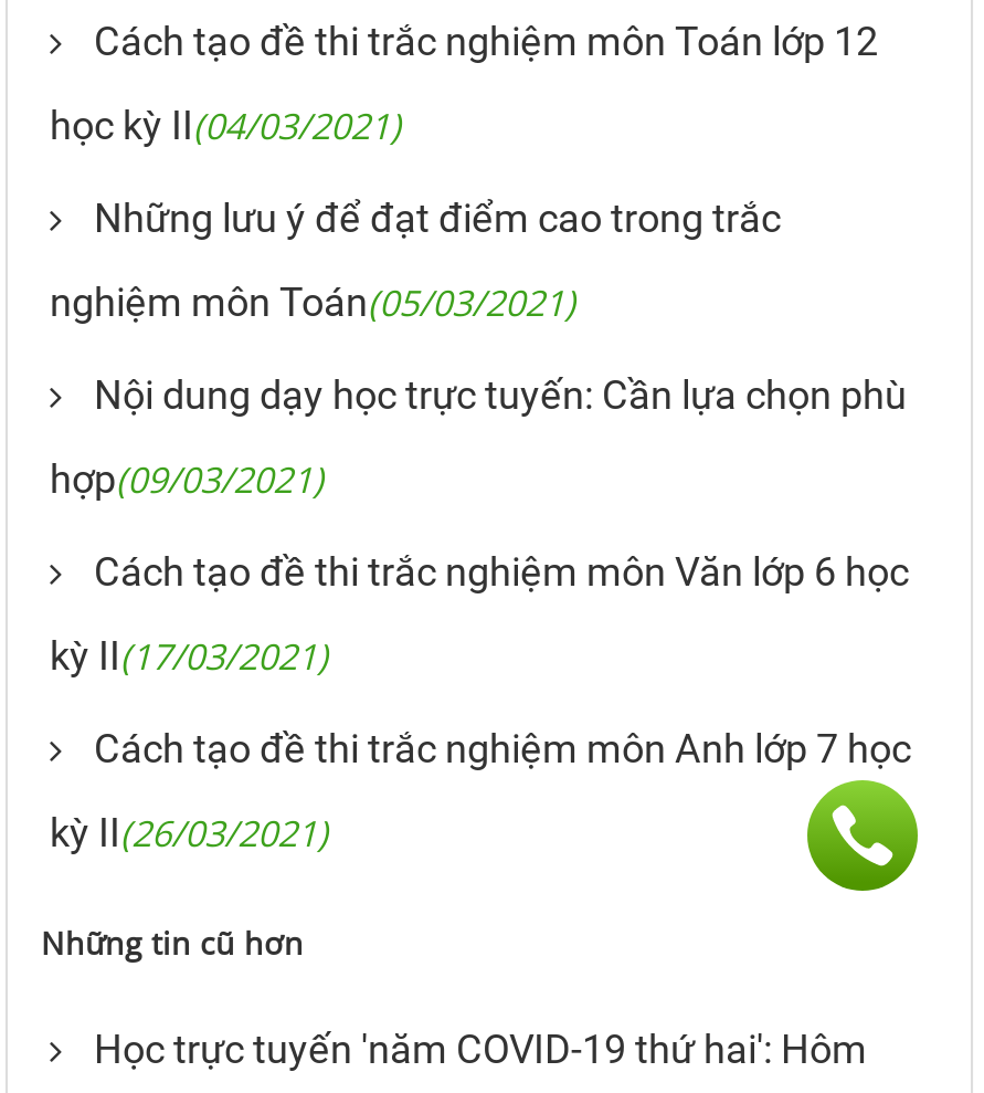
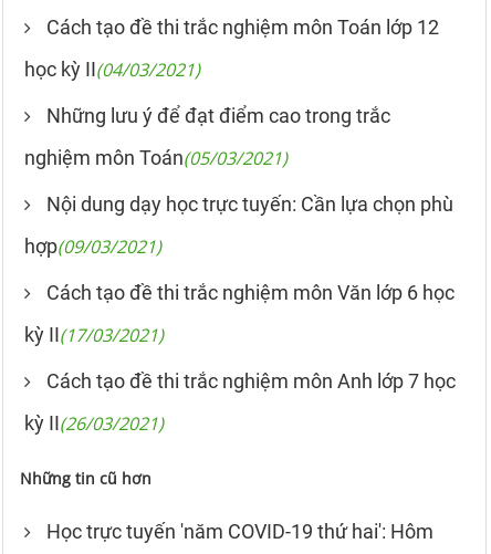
[805,778,920,893] [image] -> none

